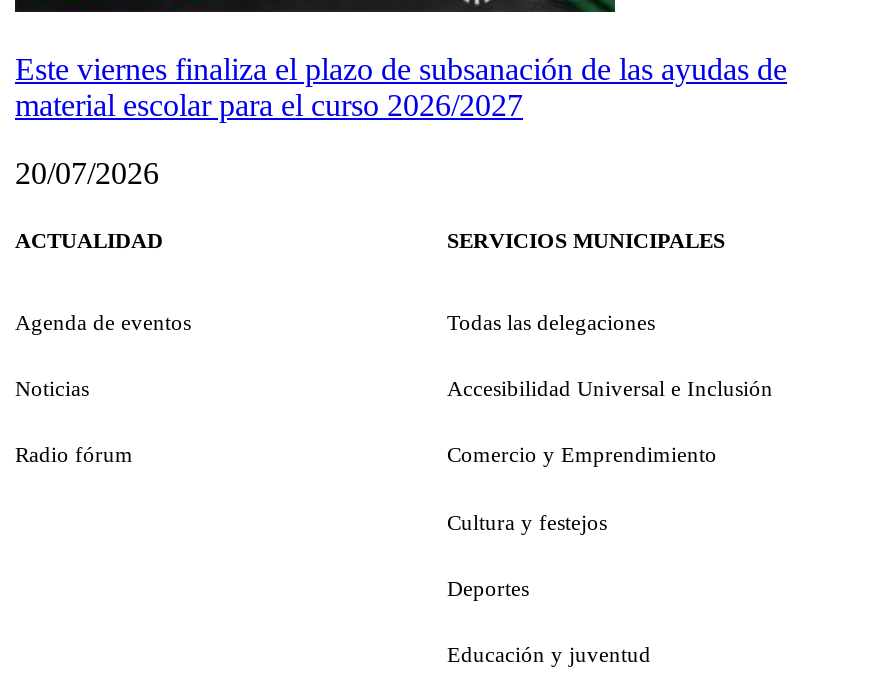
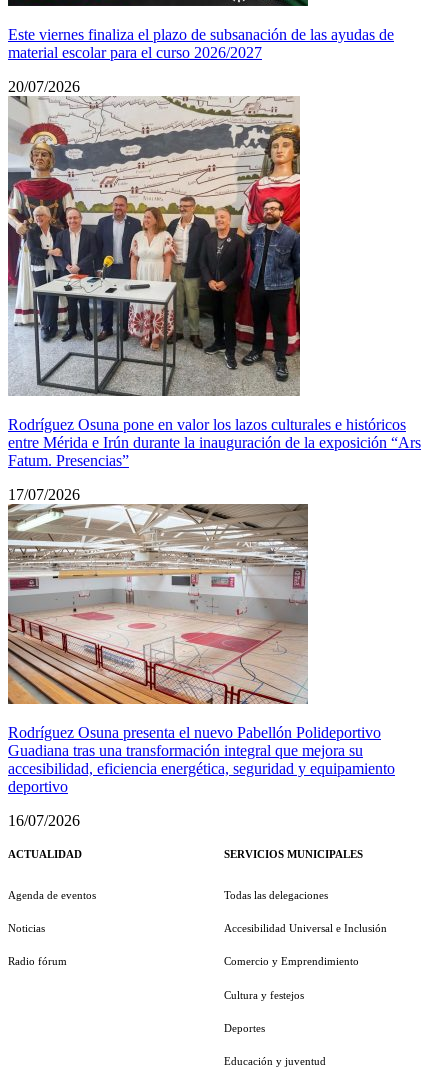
none -> [7,95,421,503] [image] | Rodríguez Osuna pone en valor los lazos culturales e históricos | entre Mérida e Irún durante la inauguración de la exposición “Ars | Fatum. Presencias” | 17/07/2026
none -> [7,503,395,829] [image] | Rodríguez Osuna presenta el nuevo Pabellón Polideportivo | Guadiana tras una transformación integral que mejora su | accesibilidad, eficiencia energética, seguridad y equipamiento | deportivo | 16/07/2026

